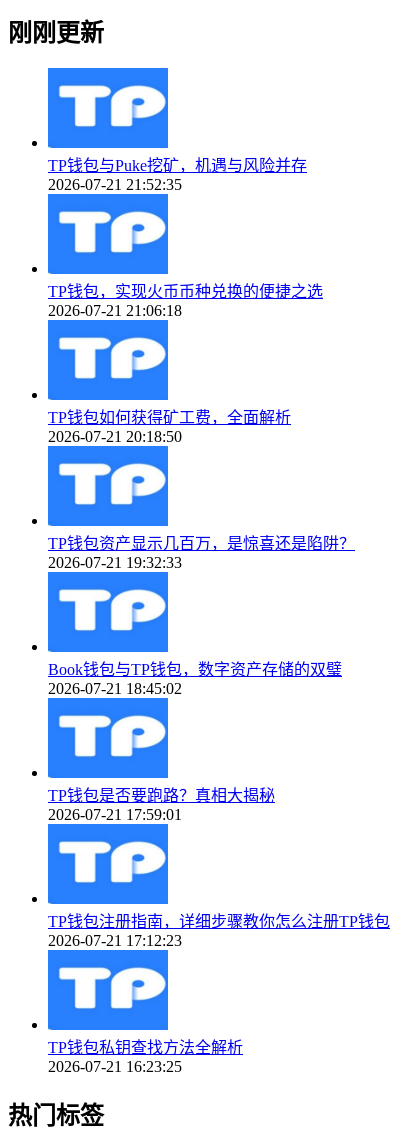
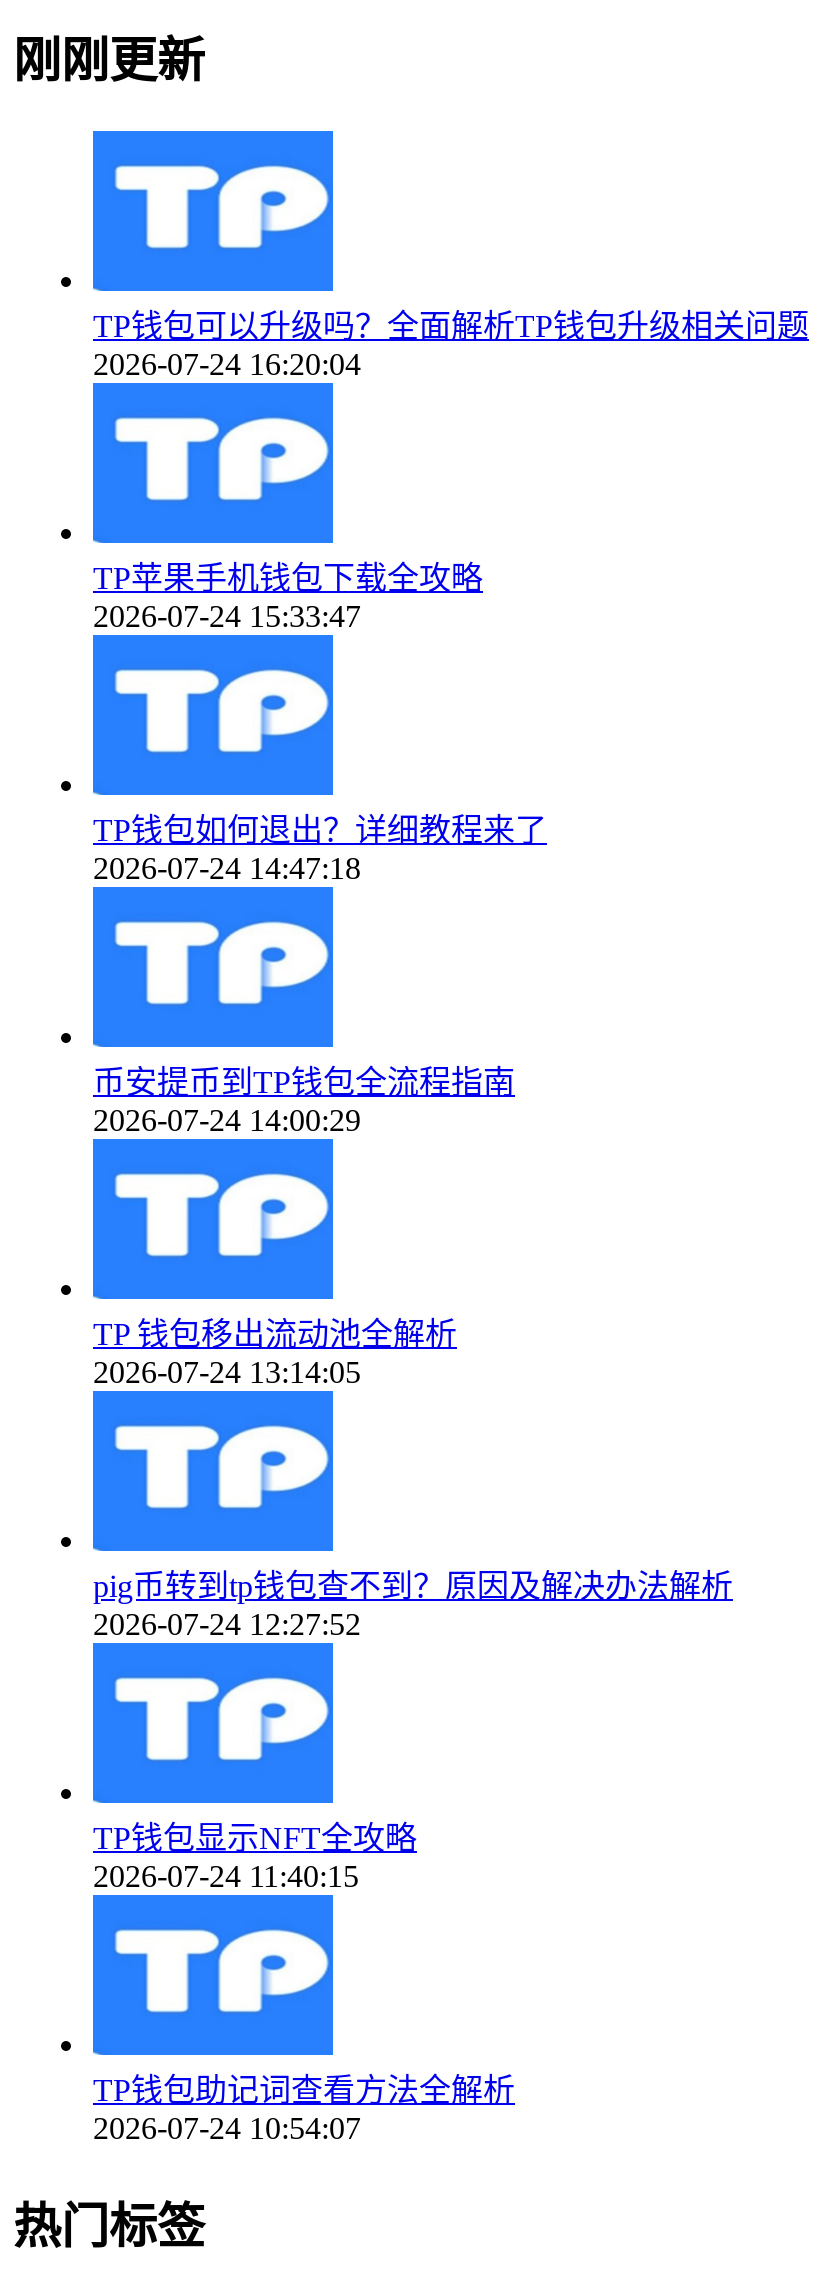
[48,157,307,193] TP钱包与Puke挖矿，机遇与风险并存 | 2026-07-21 21:52:35 -> [93,309,809,381] TP钱包可以升级吗？全面解析TP钱包升级相关问题 | 2026-07-24 16:20:04
[48,283,323,319] TP钱包，实现火币币种兑换的便捷之选 | 2026-07-21 21:06:18 -> [93,561,483,633] TP苹果手机钱包下载全攻略 | 2026-07-24 15:33:47
[48,409,291,445] TP钱包如何获得矿工费，全面解析 | 2026-07-21 20:18:50 -> [93,813,547,885] TP钱包如何退出？详细教程来了 | 2026-07-24 14:47:18
[48,535,355,571] TP钱包资产显示几百万，是惊喜还是陷阱？ | 2026-07-21 19:32:33 -> [93,1065,515,1137] 币安提币到TP钱包全流程指南 | 2026-07-24 14:00:29
[48,661,342,697] Book钱包与TP钱包，数字资产存储的双璧 | 2026-07-21 18:45:02 -> [93,1317,457,1389] TP 钱包移出流动池全解析 | 2026-07-24 13:14:05
[48,787,275,823] TP钱包是否要跑路？真相大揭秘 | 2026-07-21 17:59:01 -> [93,1569,733,1641] pig币转到tp钱包查不到？原因及解决办法解析 | 2026-07-24 12:27:52
[48,913,390,949] TP钱包注册指南，详细步骤教你怎么注册TP钱包 | 2026-07-21 17:12:23 -> [93,1821,417,1893] TP钱包显示NFT全攻略 | 2026-07-24 11:40:15
[48,1039,243,1075] TP钱包私钥查找方法全解析 | 2026-07-21 16:23:25 -> [93,2073,515,2145] TP钱包助记词查看方法全解析 | 2026-07-24 10:54:07

